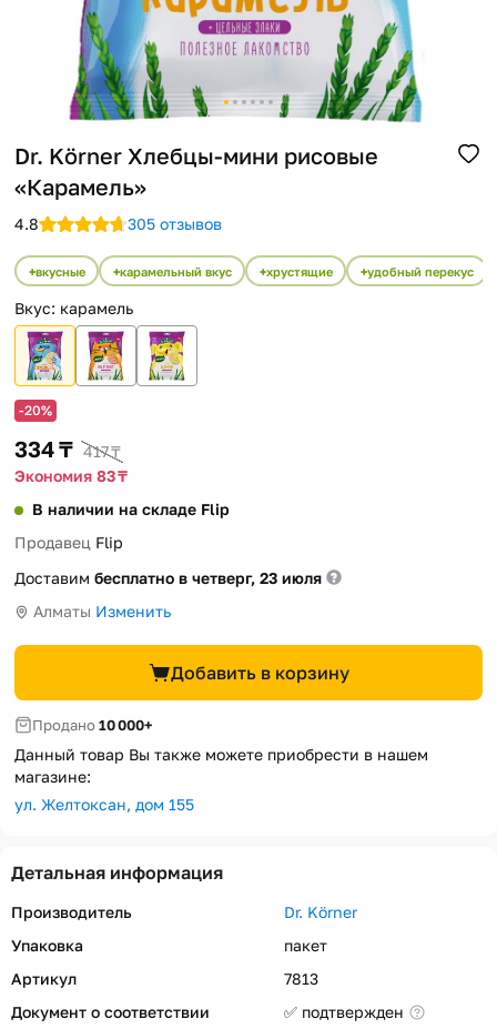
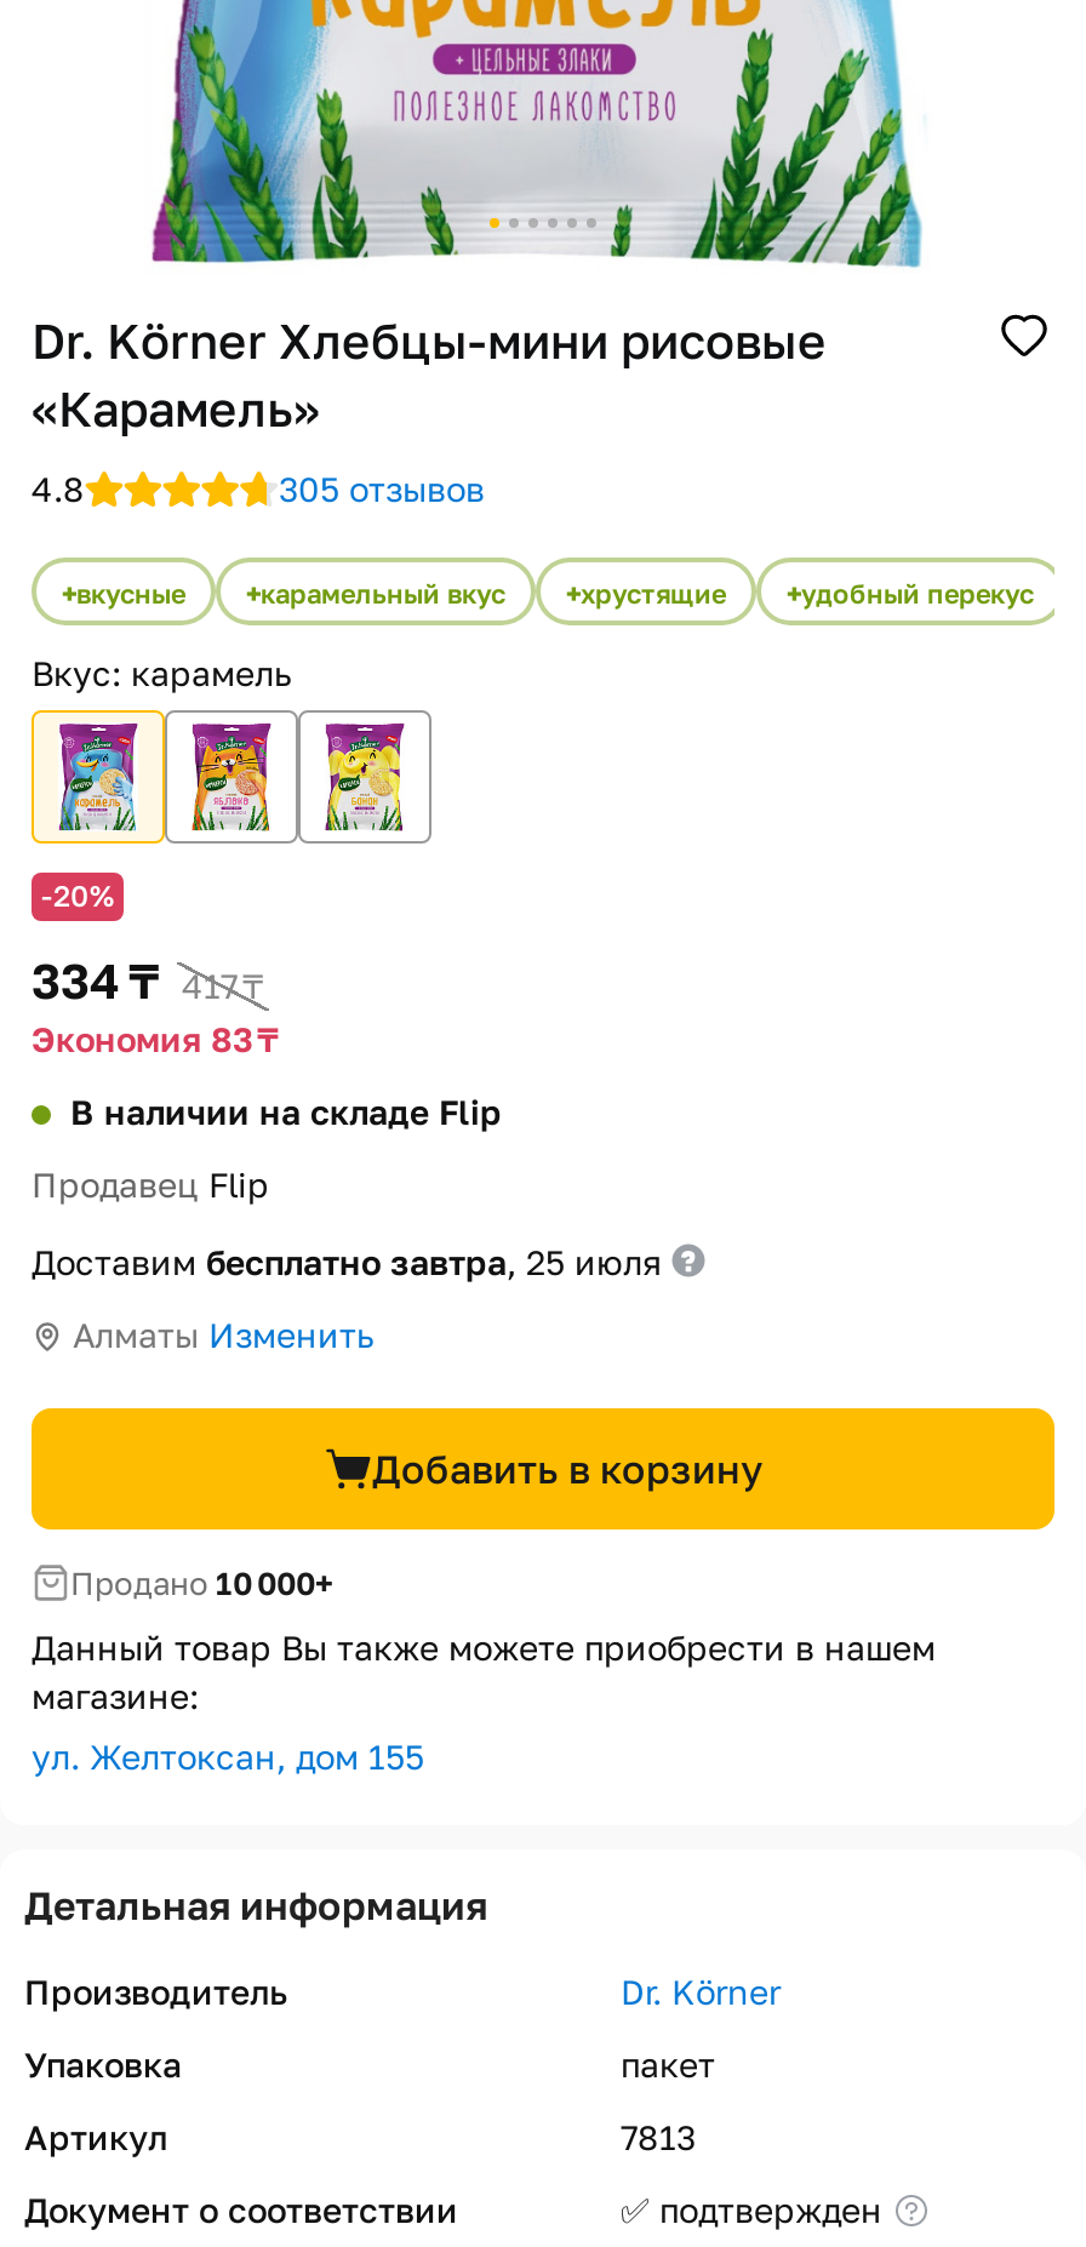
[14,568,322,587] Доставим бесплатно в четверг, 23 июля -> [32,1241,671,1282] Доставим бесплатно завтра, 25 июля

